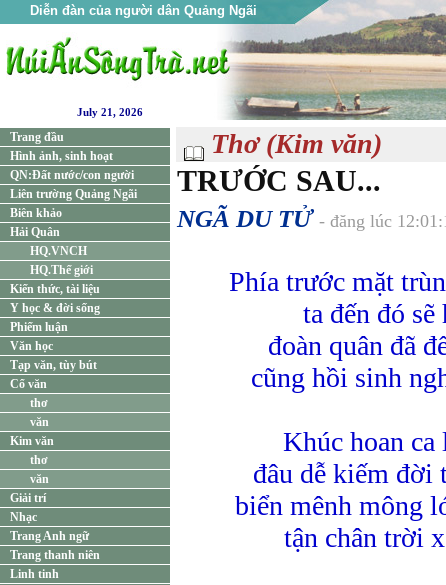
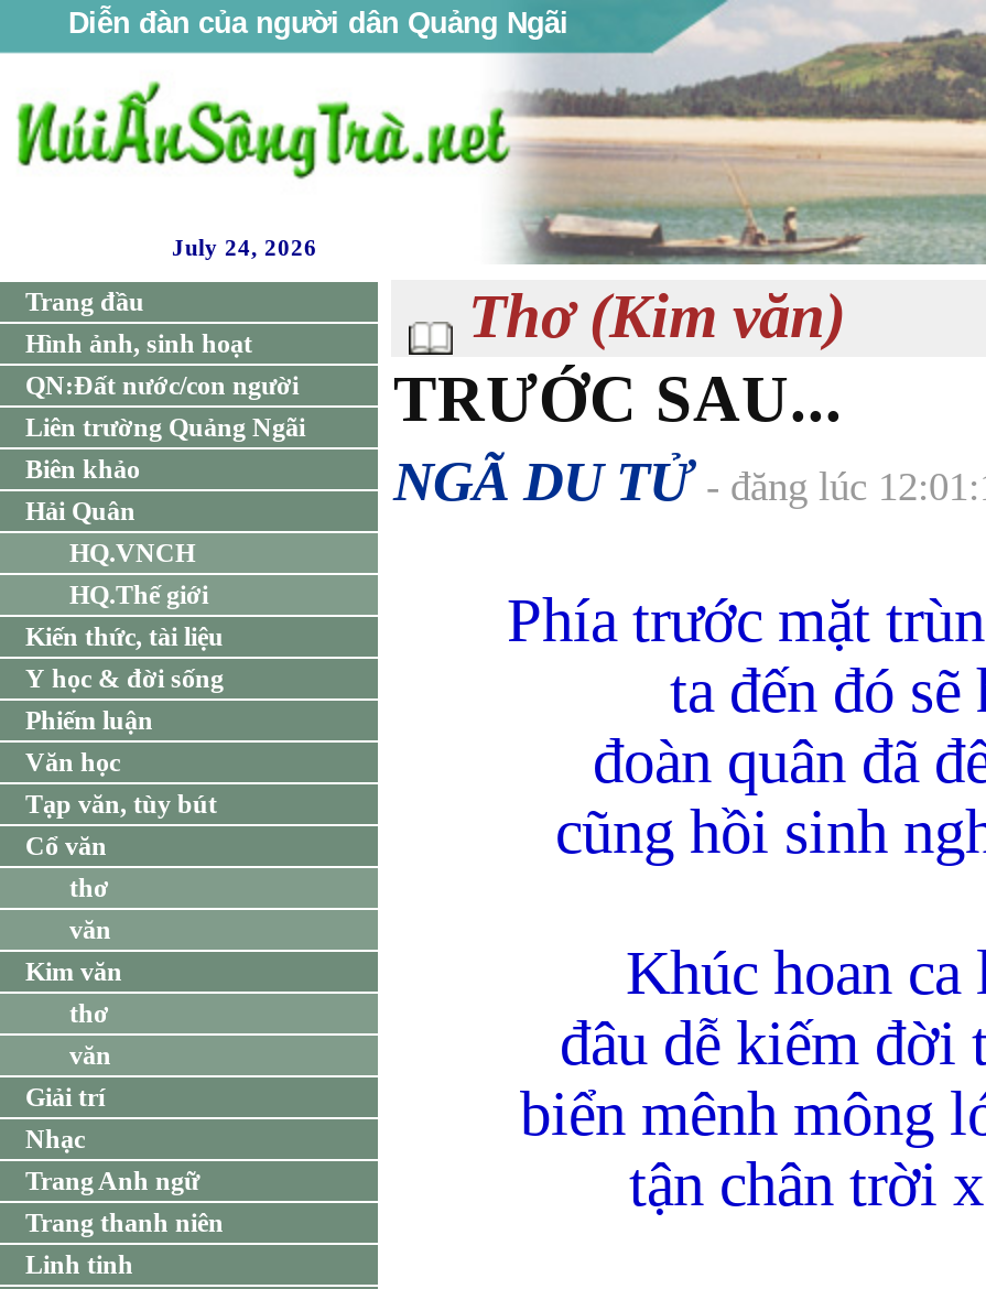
[73,107,142,118] July 21, 2026 -> [165,236,317,260] July 24, 2026

